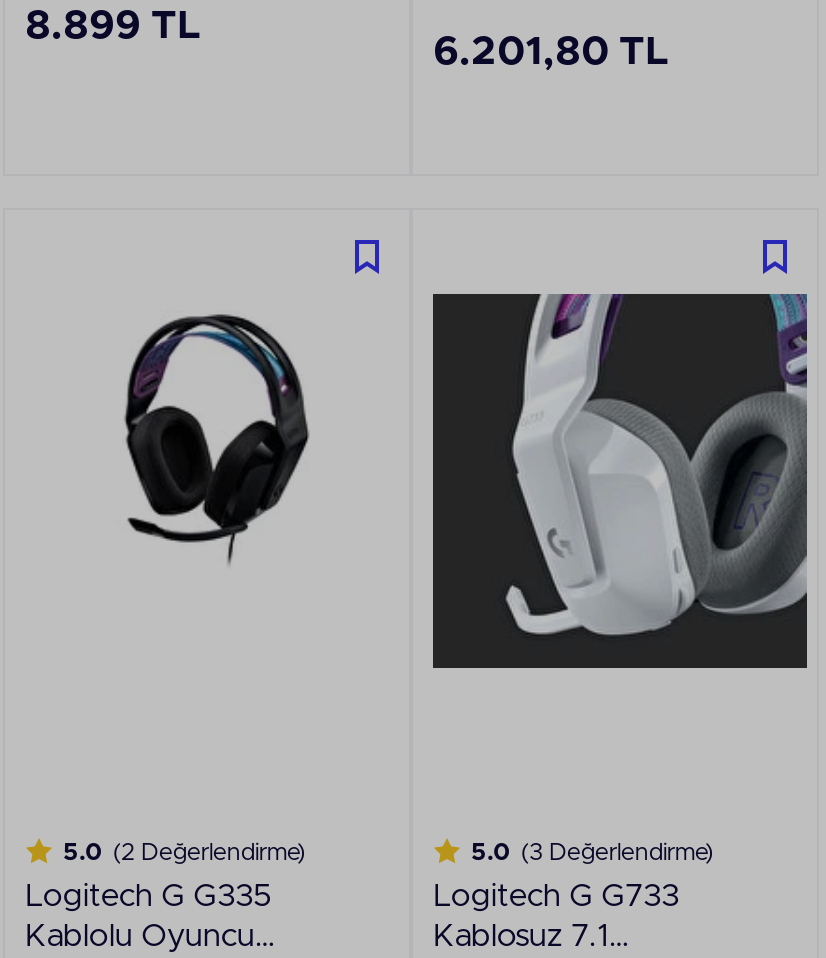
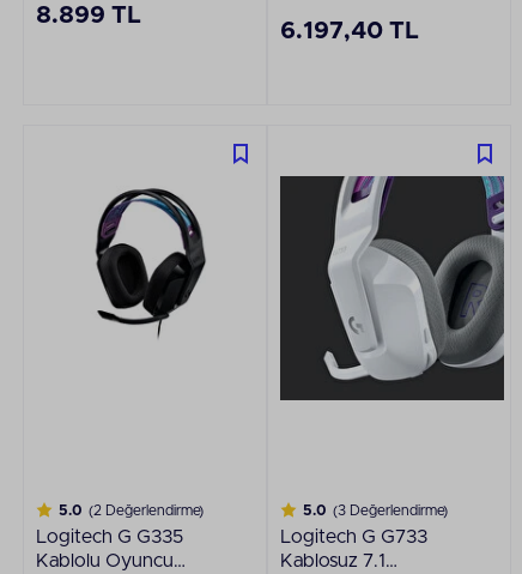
[433,33,669,73] 6.201,80 TL -> [280,20,419,44] 6.197,40 TL

